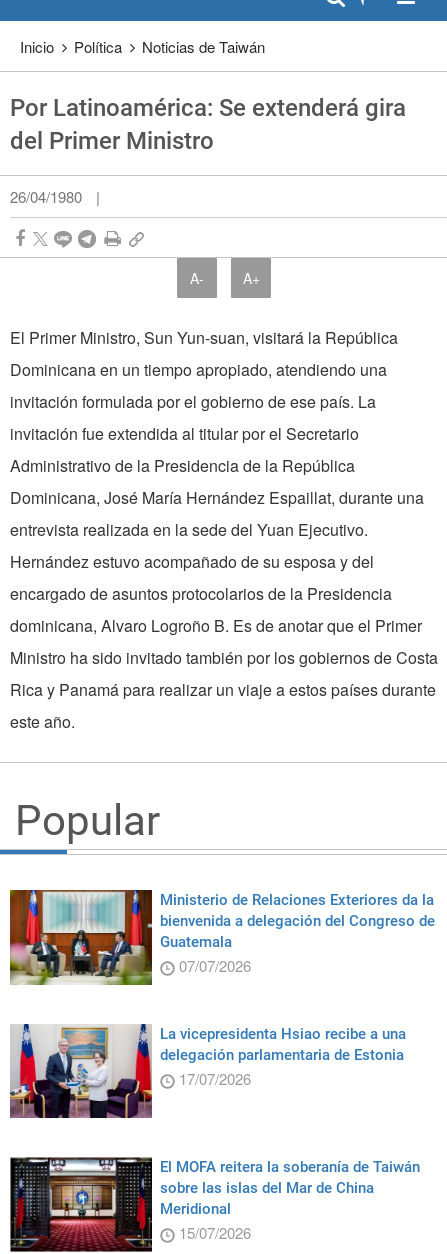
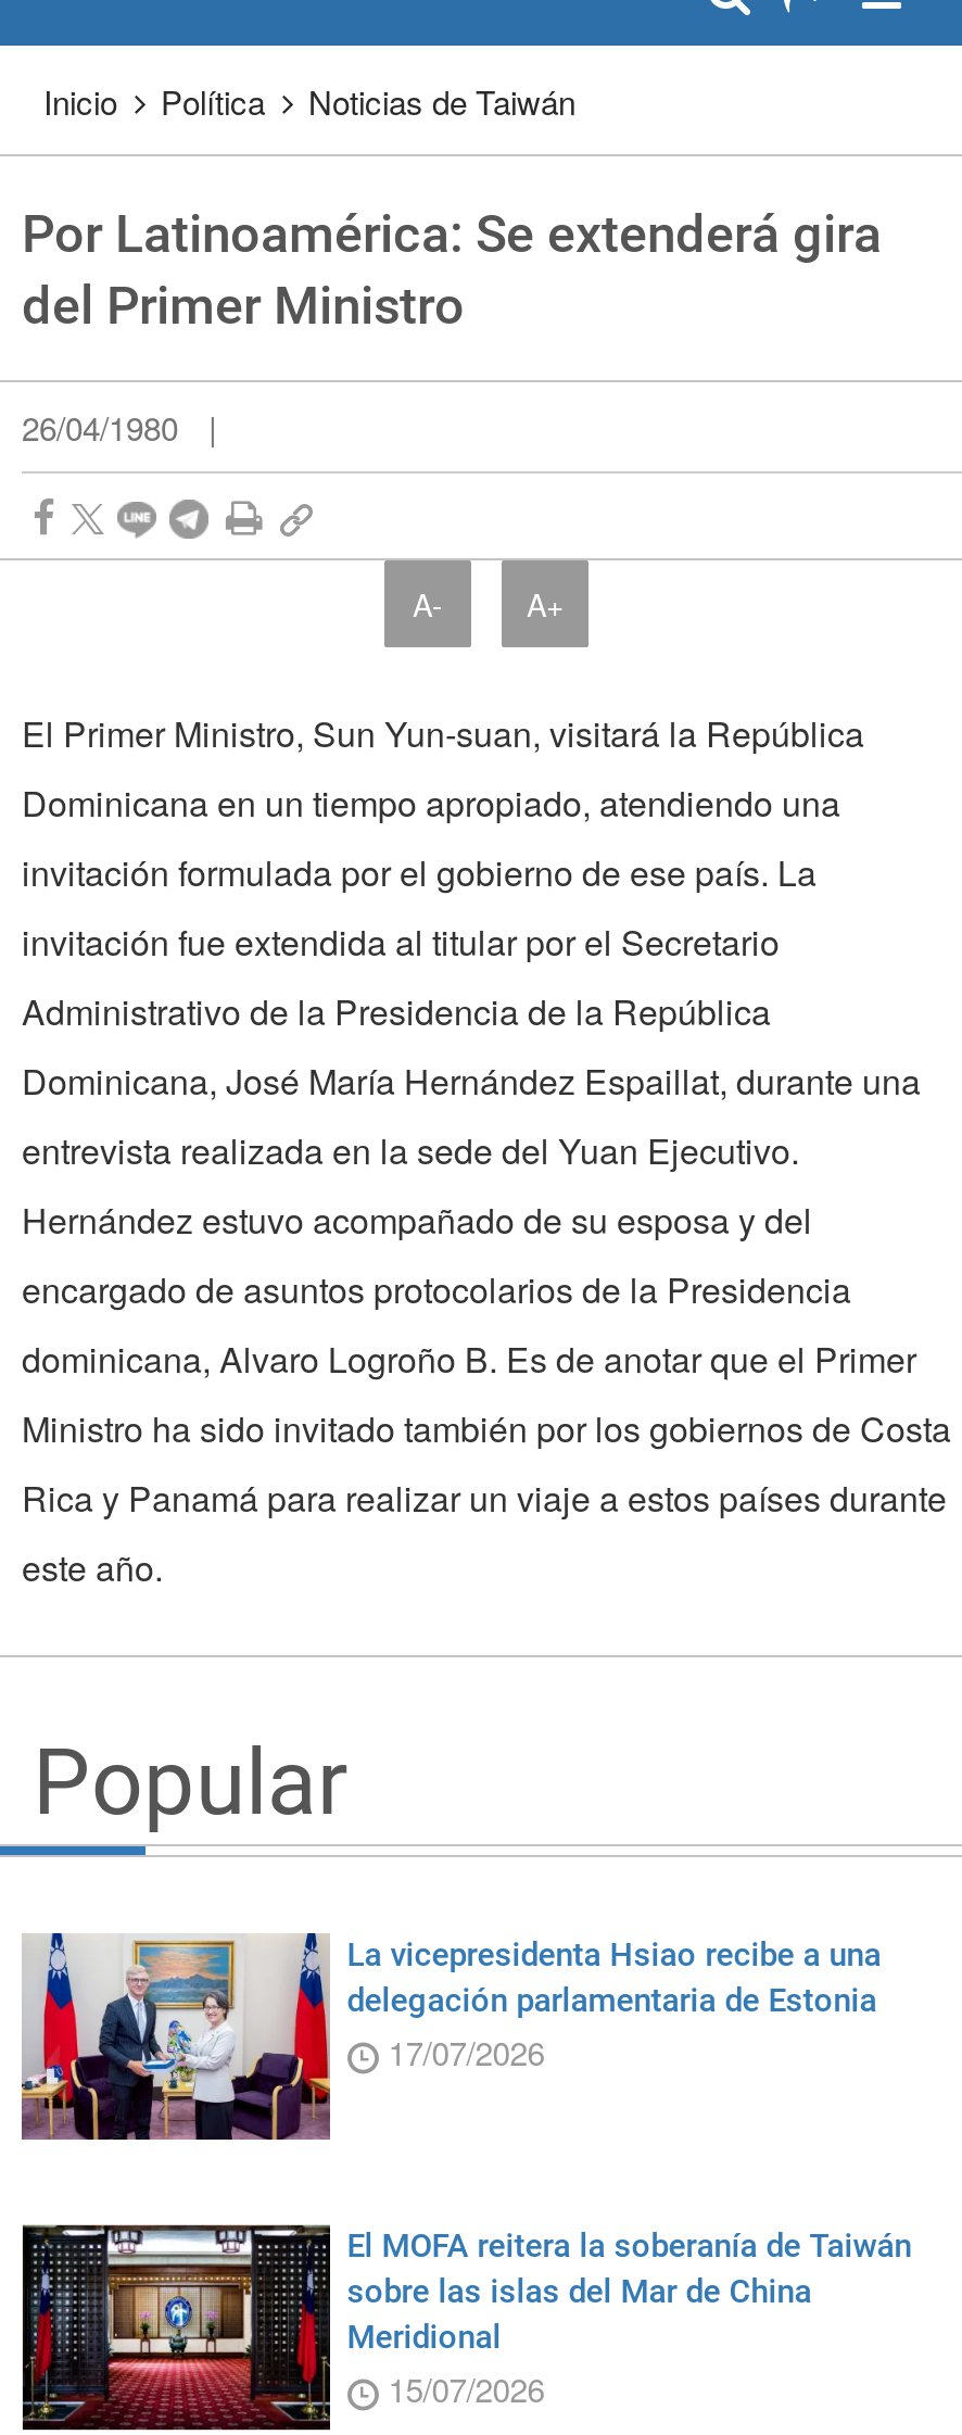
[9,889,435,986] [image] | Ministerio de Relaciones Exteriores da la | bienvenida a delegación del Congreso de | Guatemala | 07/07/2026 -> none

